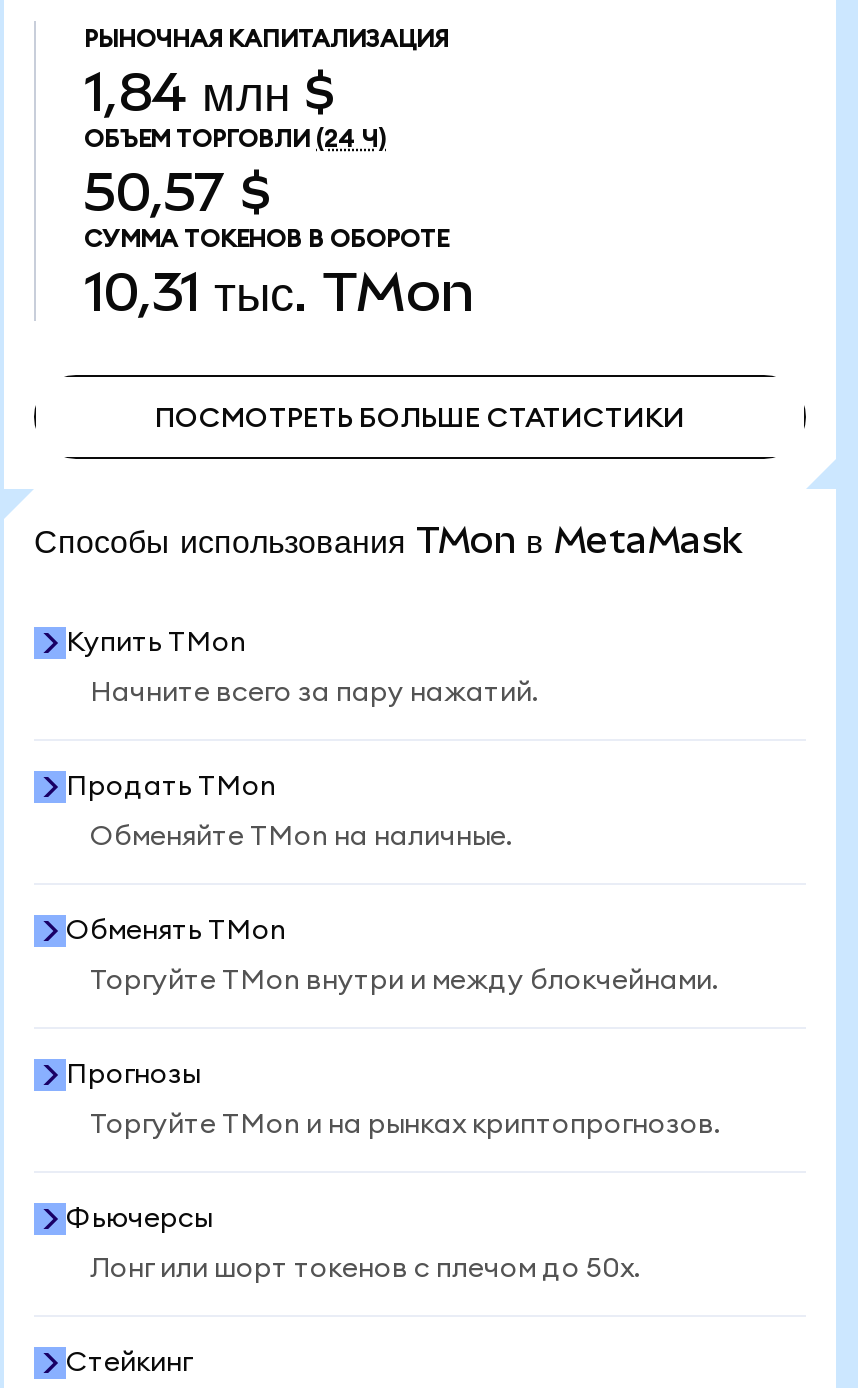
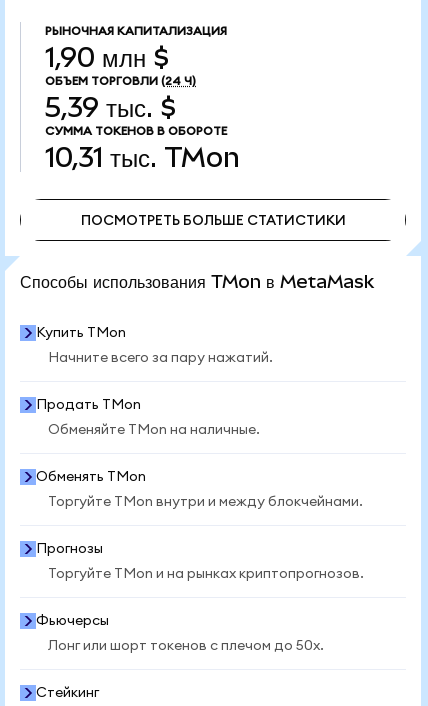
[84,61,336,123] 1,84 млн $ -> [45,42,169,73] 1,90 млн $
[84,161,272,223] 50,57 $ -> [45,92,176,123] 5,39 тыс. $

